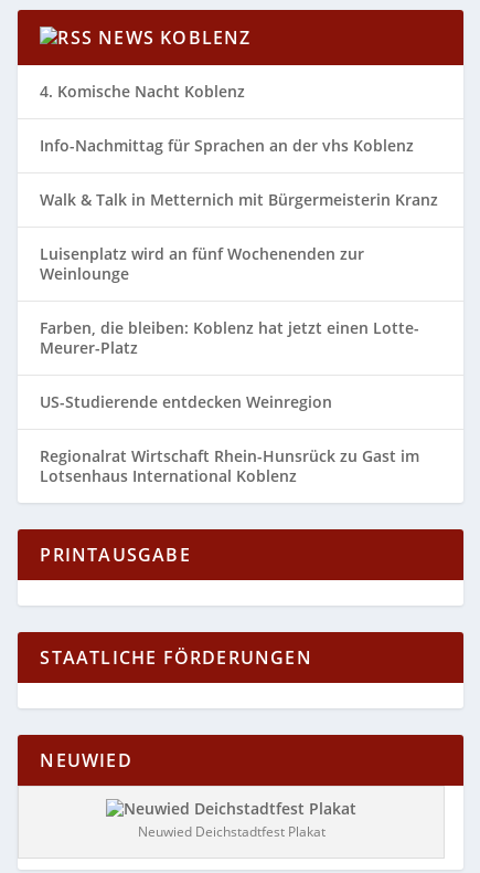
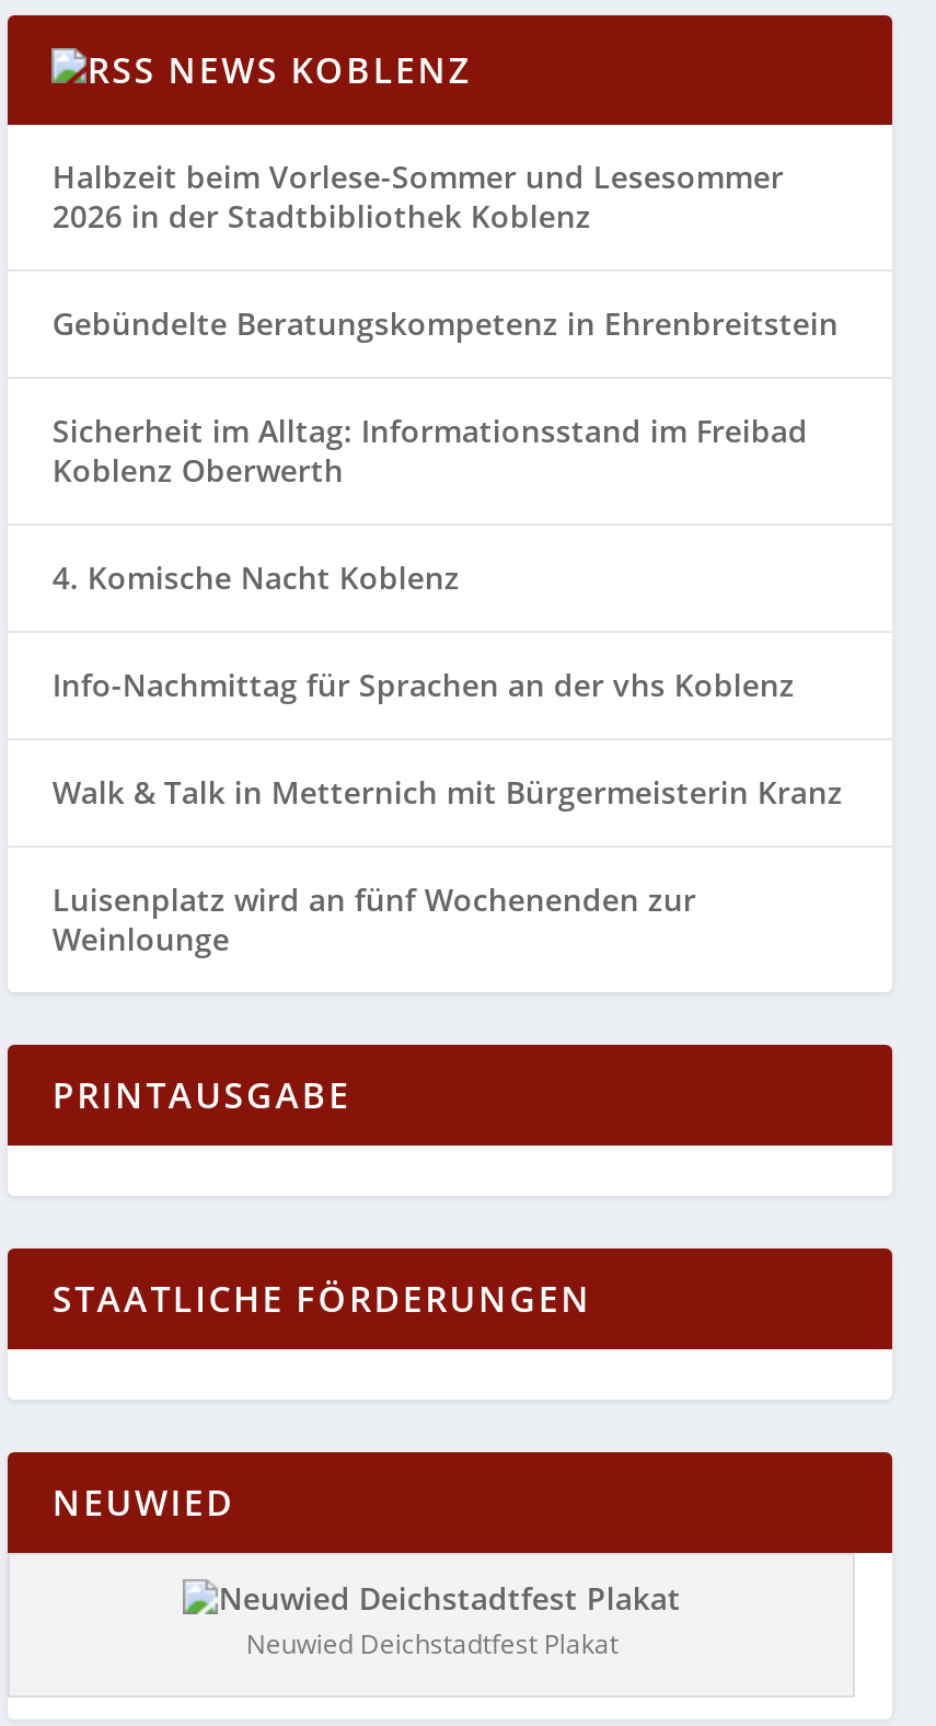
none -> [52,156,838,491] Halbzeit beim Vorlese-Sommer und Lesesommer | 2026 in der Stadtbibliothek Koblenz | Gebündelte Beratungskompetenz in Ehrenbreitstein | Sicherheit im Alltag: Informationsstand im Freibad | Koblenz Oberwerth
moved [40,81,439,284] -> [52,556,843,959]: 4. Komische Nacht Koblenz | Info-Nachmittag für Sprachen an der vhs Koblenz | Walk & Talk in Metternich mit Bürgermeisterin Kranz | Luisenplatz wird an fünf Wochenenden zur | Weinlounge
[40,317,420,486] Farben, die bleiben: Koblenz hat jetzt einen Lotte- | Meurer-Platz | US-Studierende entdecken Weinregion | Regionalrat Wirtschaft Rhein-Hunsrück zu Gast im | Lotsenhaus International Koblenz -> none

